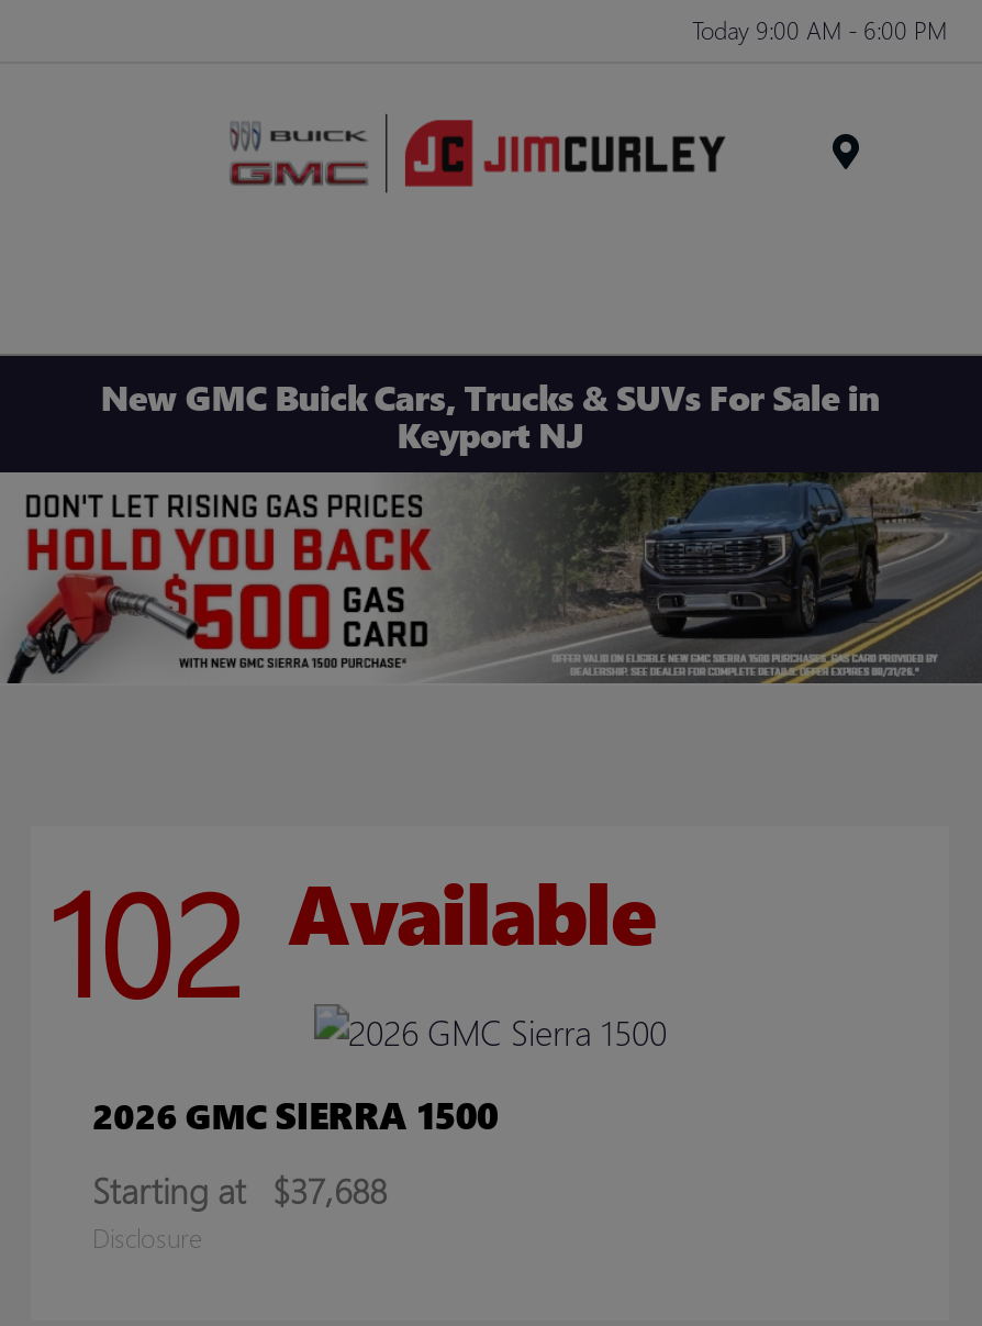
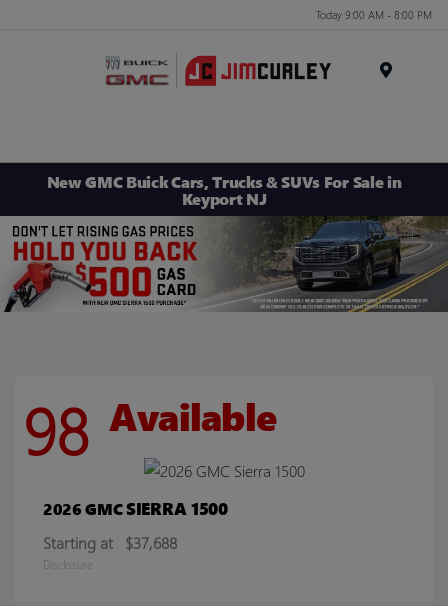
[692,15,947,44] Today 9:00 AM - 6:00 PM -> [316,8,432,21] Today 9:00 AM - 8:00 PM
[48,846,655,1035] 102 Available -> [23,386,276,472] 98 Available

